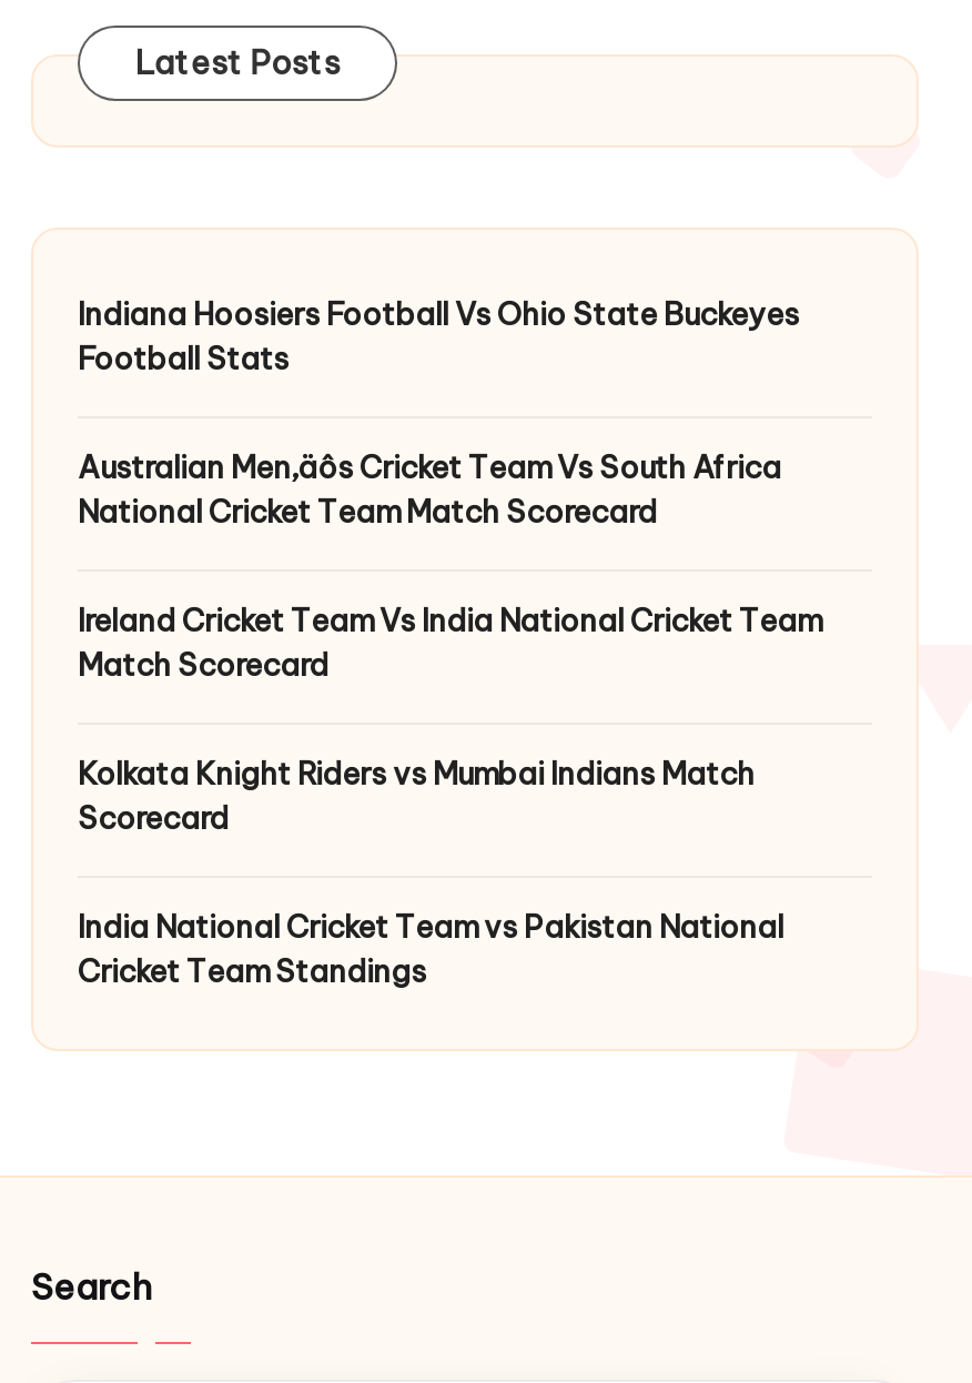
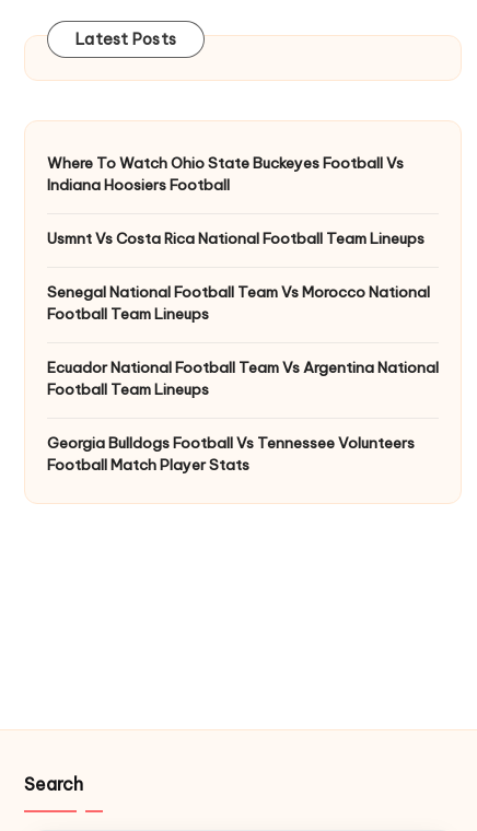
[78,295,799,379] Indiana Hoosiers Football Vs Ohio State Buckeyes | Football Stats -> [47,154,404,195] Where To Watch Ohio State Buckeyes Football Vs | Indiana Hoosiers Football
[78,448,781,533] Australian Men‚äôs Cricket Team Vs South Africa | National Cricket Team Match Scorecard -> [47,229,424,249] Usmnt Vs Costa Rica National Football Team Lineups
[78,601,821,686] Ireland Cricket Team Vs India National Cricket Team | Match Scorecard -> [47,283,430,324] Senegal National Football Team Vs Morocco National | Football Team Lineups
[78,755,755,839] Kolkata Knight Riders vs Mumbai Indians Match | Scorecard -> [47,358,439,400] Ecuador National Football Team Vs Argentina National | Football Team Lineups
[78,908,783,992] India National Cricket Team vs Pakistan National | Cricket Team Standings -> [47,433,415,475] Georgia Bulldogs Football Vs Tennessee Volunteers | Football Match Player Stats

